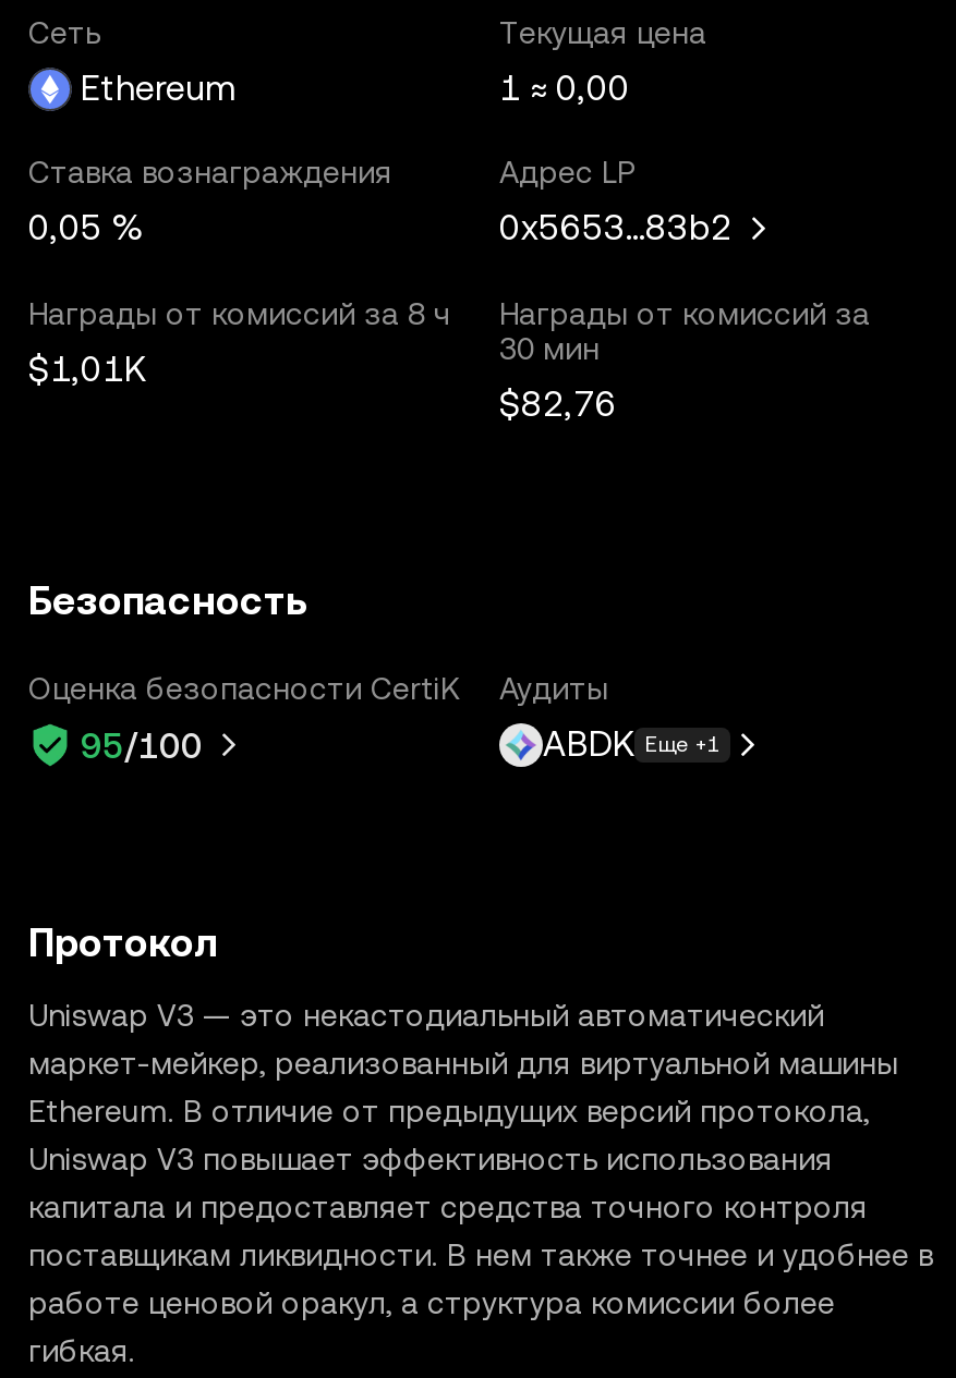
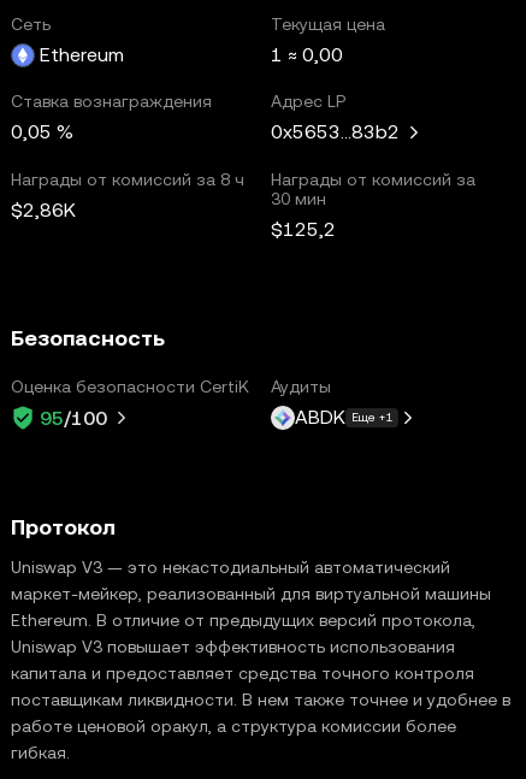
[28,347,146,389] $1,01K -> [11,198,76,221] $2,86K
[499,382,617,424] $82,76 -> [271,217,336,240] $125,2

